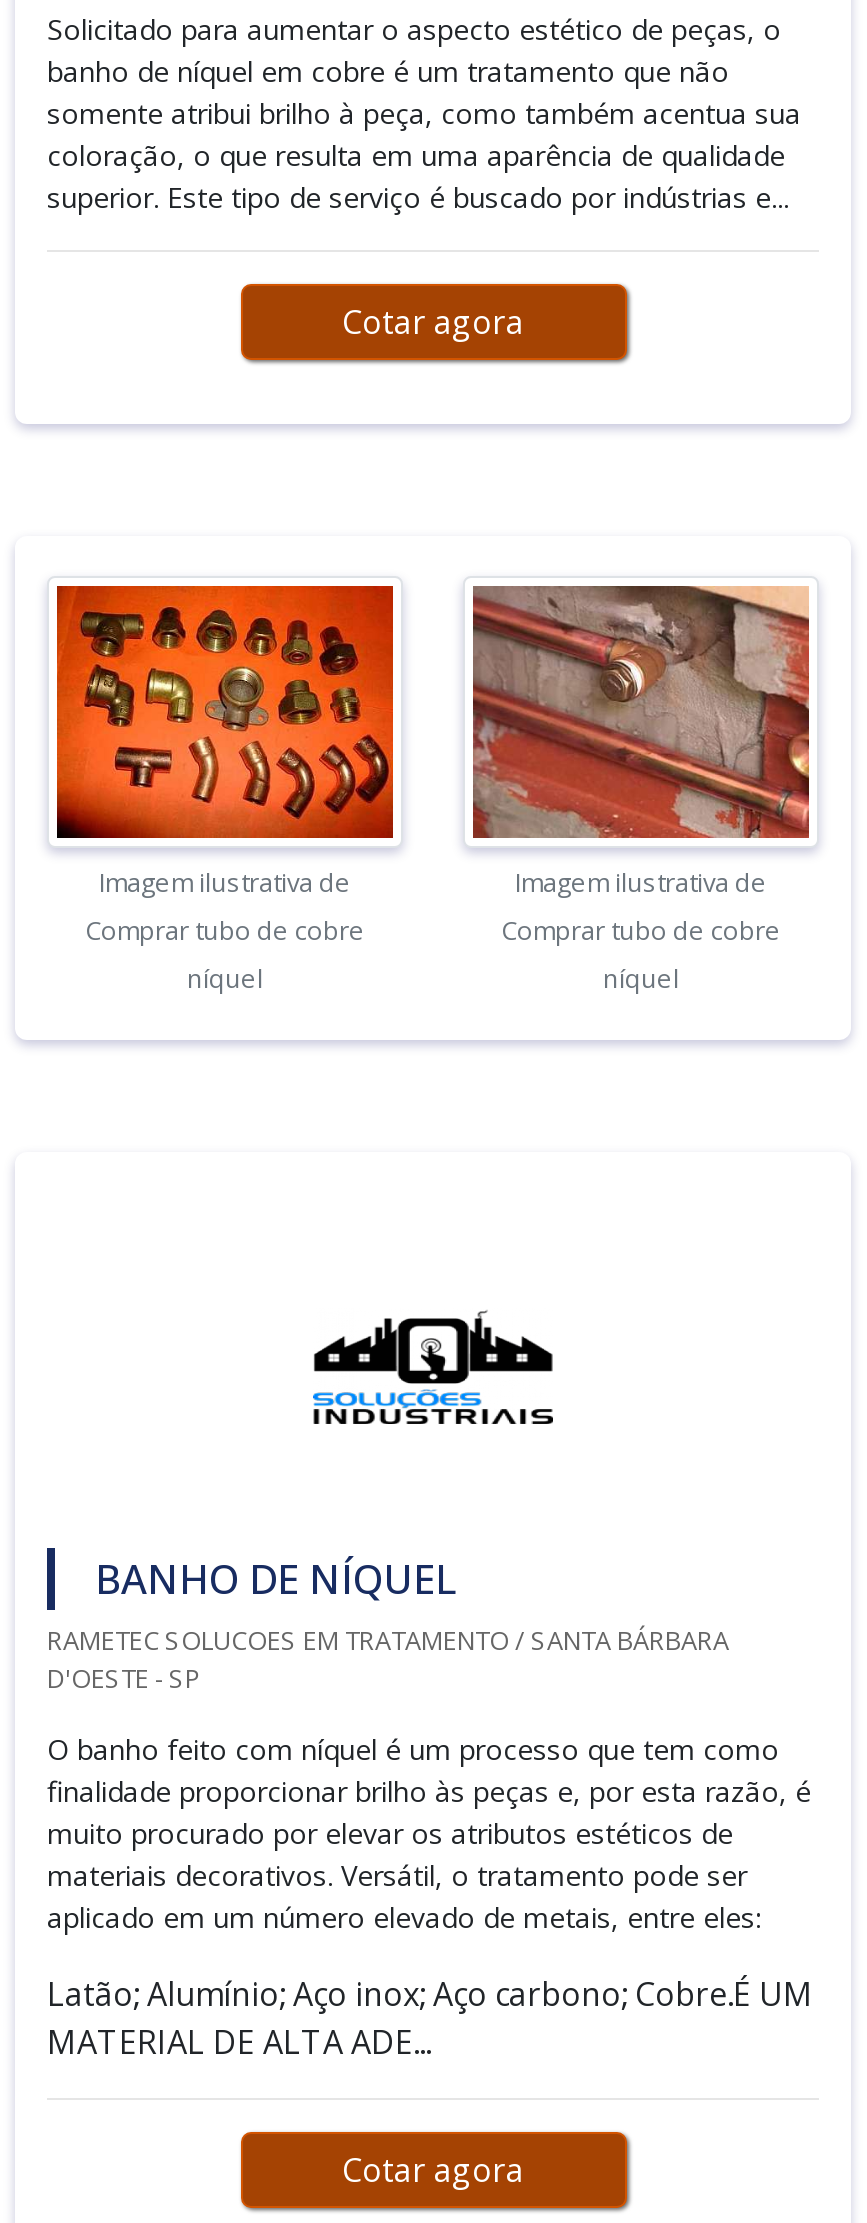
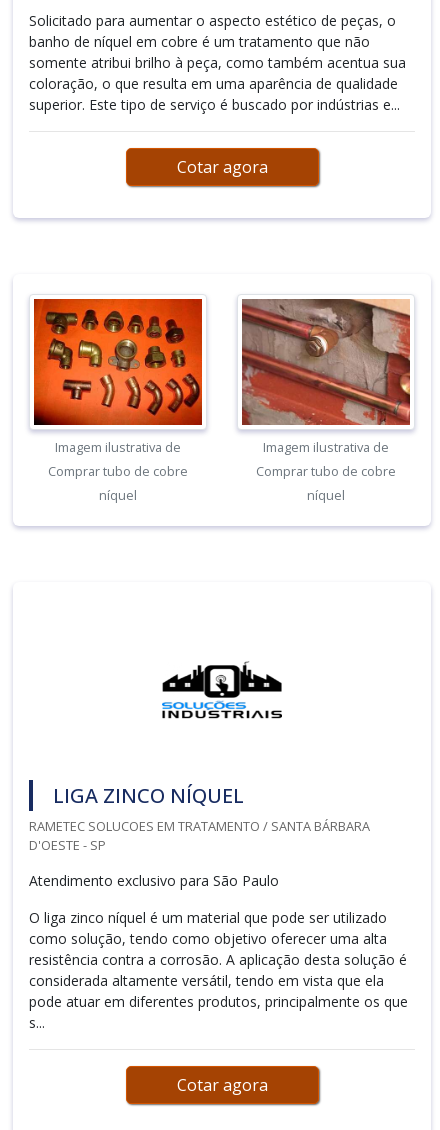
[95,1552,457,1606] BANHO DE NÍQUEL -> [53,782,244,809] LIGA ZINCO NÍQUEL
[47,1730,811,1936] O banho feito com níquel é um processo que tem como | finalidade proporcionar brilho às peças e, por esta razão, é | muito procurado por elevar os atributos estéticos de | materiais decorativos. Versátil, o tratamento pode ser | aplicado em um número elevado de metais, entre eles: -> [29,871,279,890] Atendimento exclusivo para São Paulo
[47,1972,813,2064] Latão; Alumínio; Aço inox; Aço carbono; Cobre.É UM | MATERIAL DE ALTA ADE... -> [29,908,408,1032] O liga zinco níquel é um material que pode ser utilizado | como solução, tendo como objetivo oferecer uma alta | resistência contra a corrosão. A aplicação desta solução é | considerada altamente versátil, tendo em vista que ela | pode atuar em diferentes produtos, principalmente os que | s...

